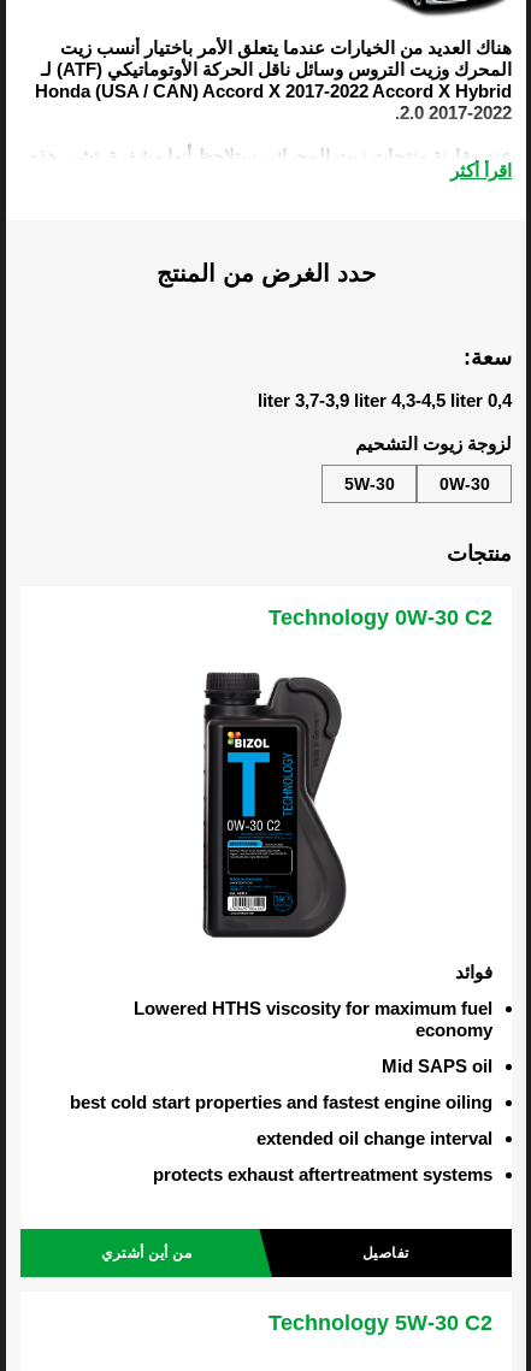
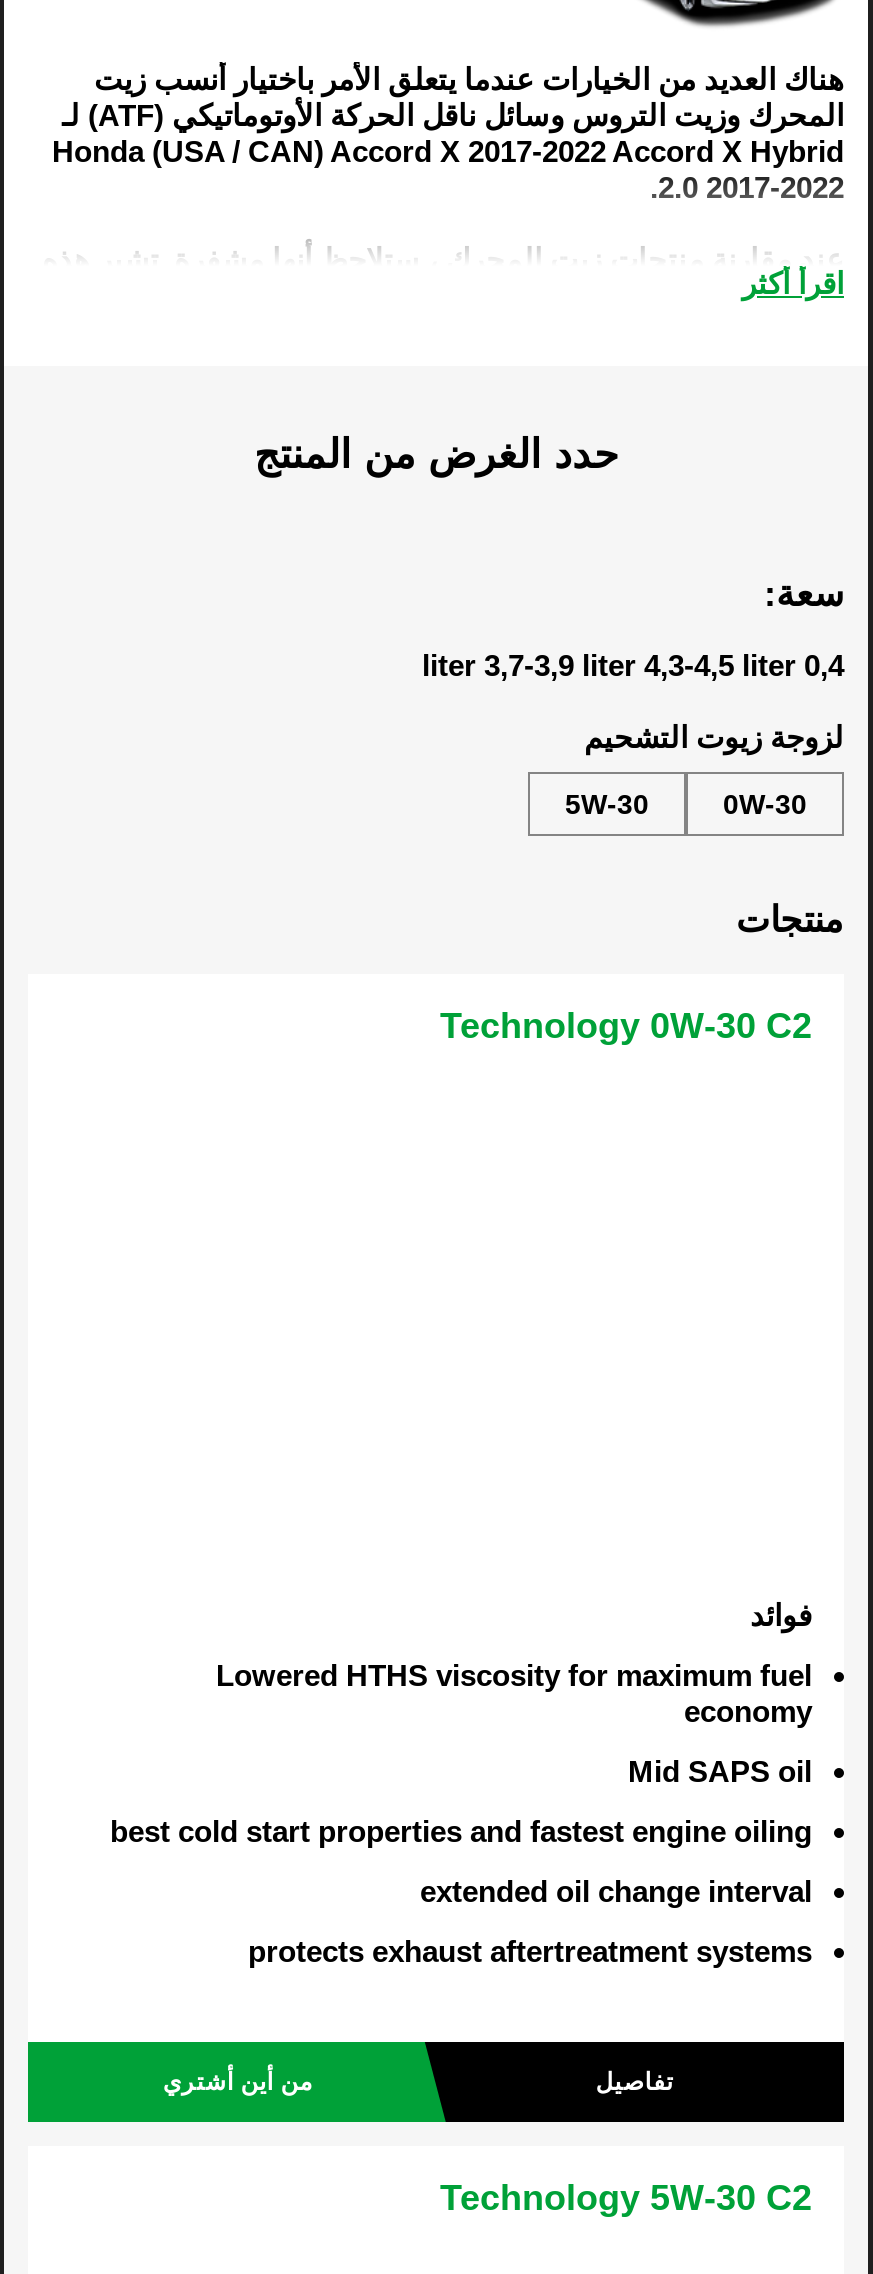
[202,672,347,939] [image] -> none

